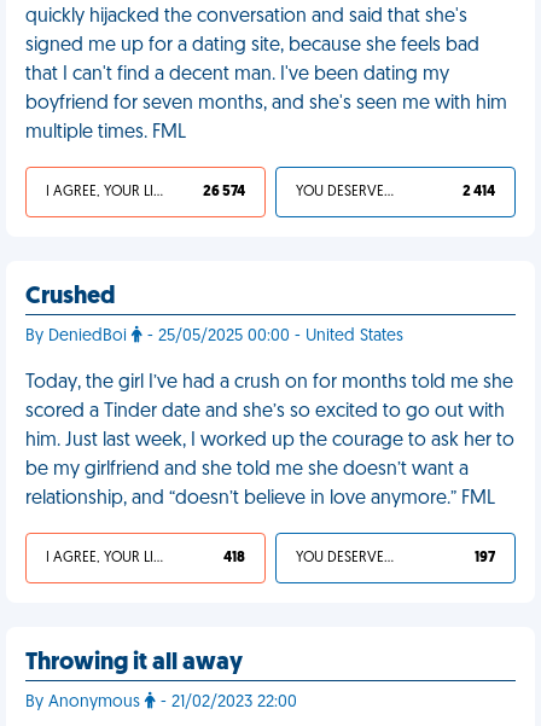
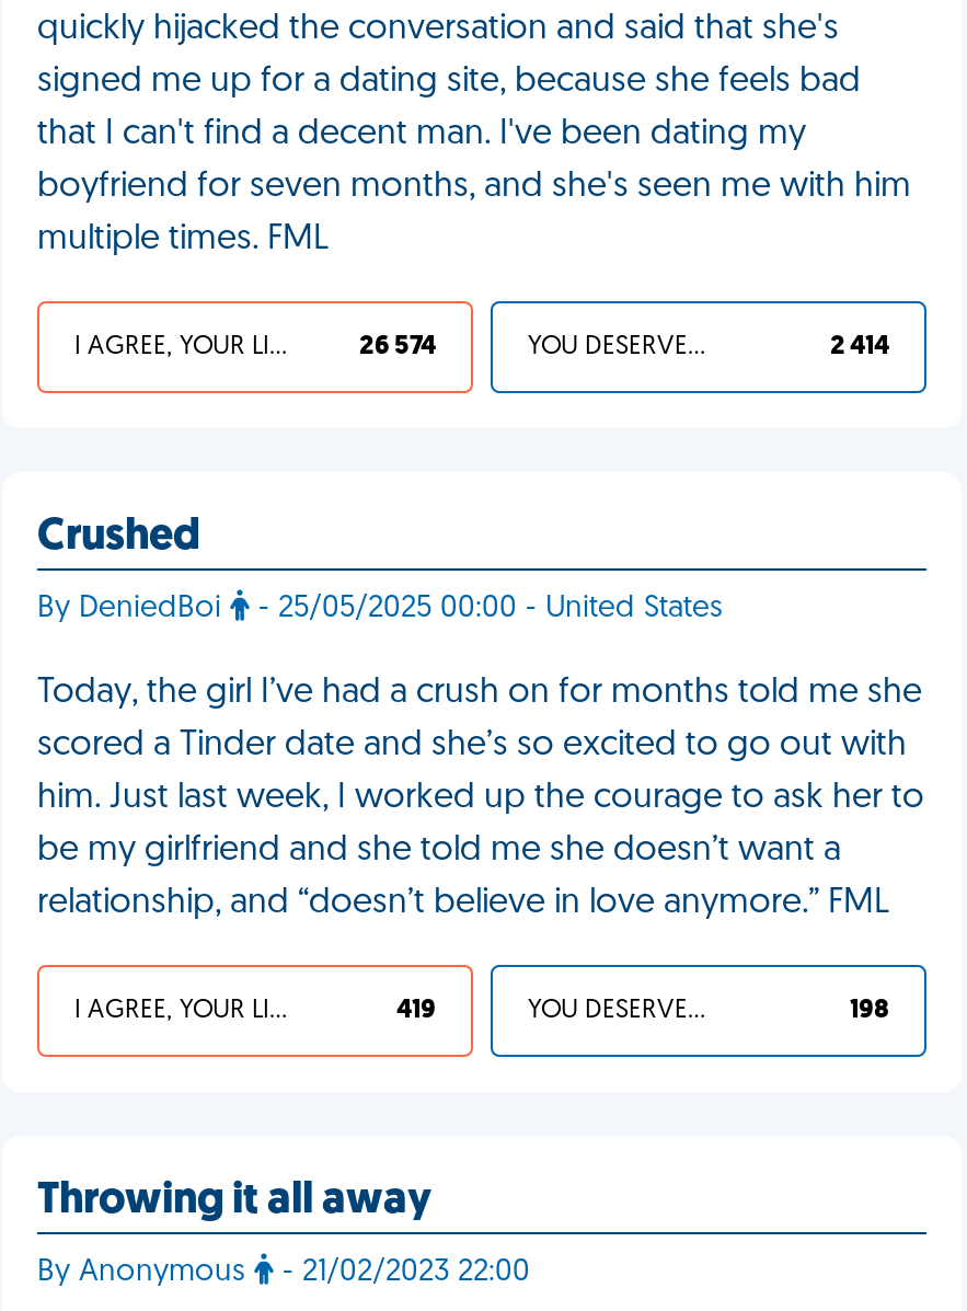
[223,551,245,565] 418 -> [396,998,436,1024] 419
[475,551,495,565] 197 -> [850,998,889,1024] 198

